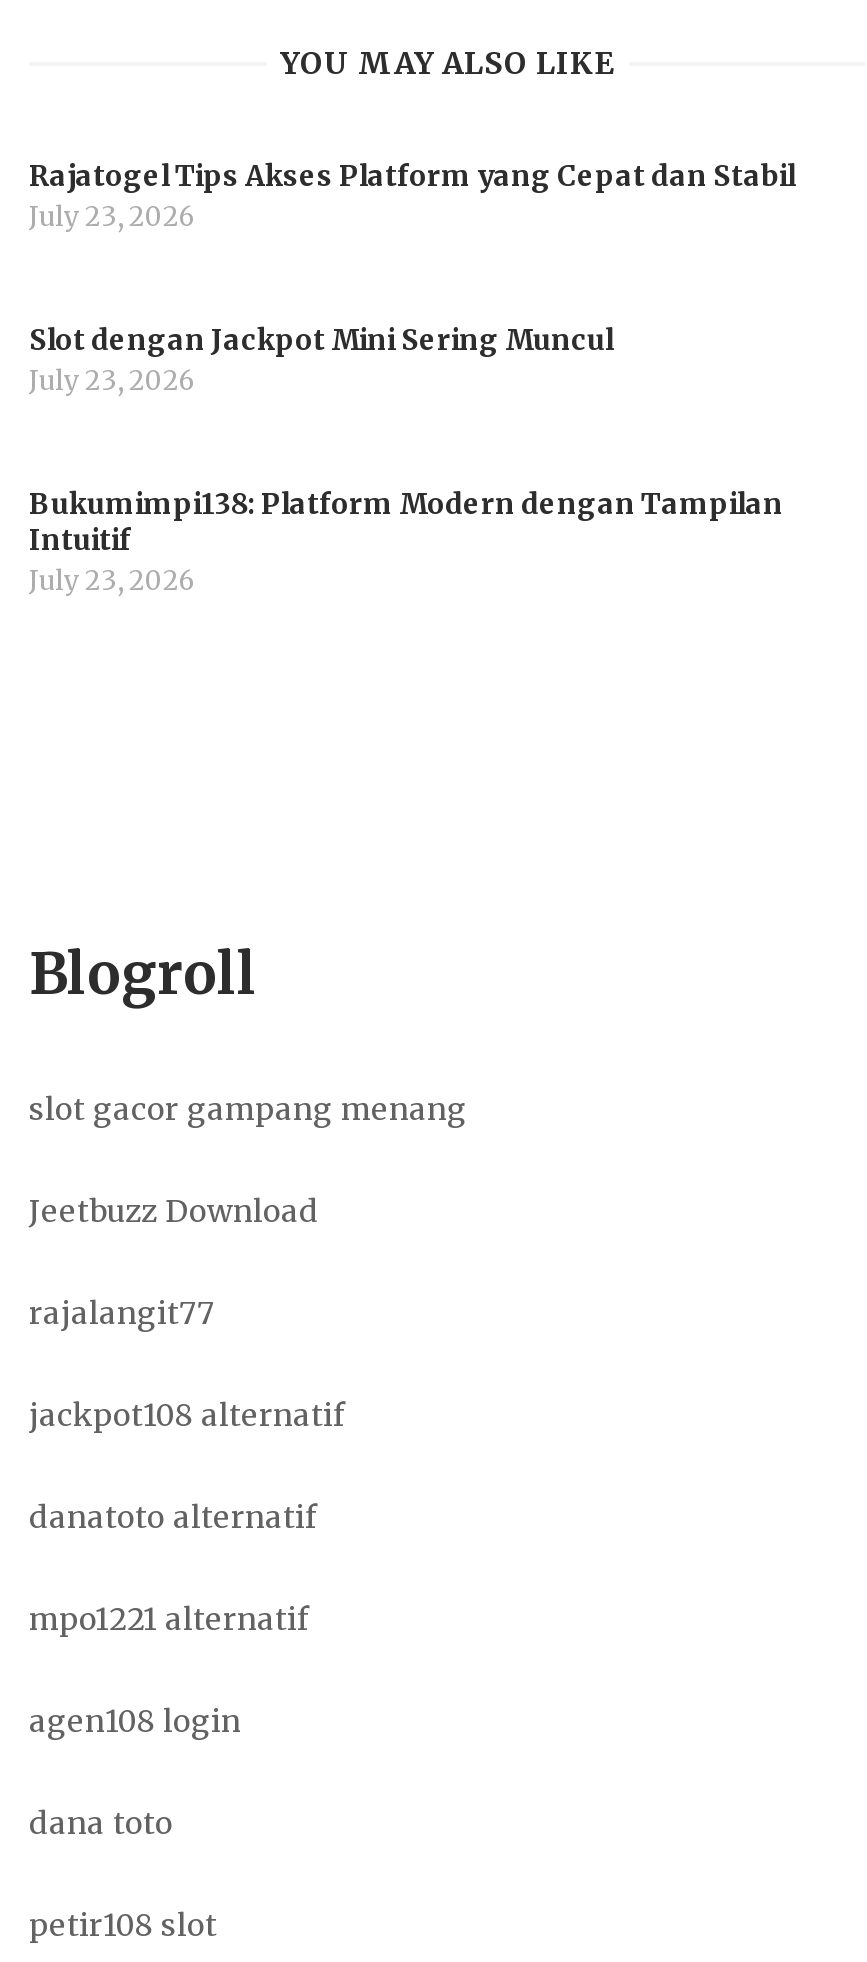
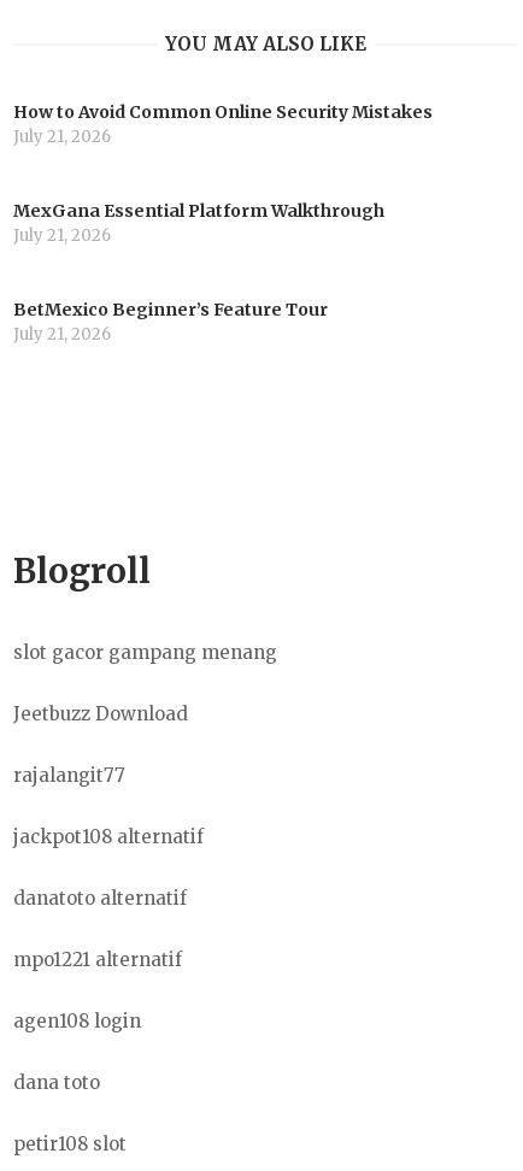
[29,158,795,234] Rajatogel Tips Akses Platform yang Cepat dan Stabil | July 23, 2026 -> [13,101,433,147] How to Avoid Common Online Security Mistakes | July 21, 2026
[29,322,613,398] Slot dengan Jackpot Mini Sering Muncul | July 23, 2026 -> [13,200,384,246] MexGana Essential Platform Walkthrough | July 21, 2026
[29,485,783,597] Bukumimpi138: Platform Modern dengan Tampilan | Intuitif | July 23, 2026 -> [13,298,328,344] BetMexico Beginner’s Feature Tour | July 21, 2026

